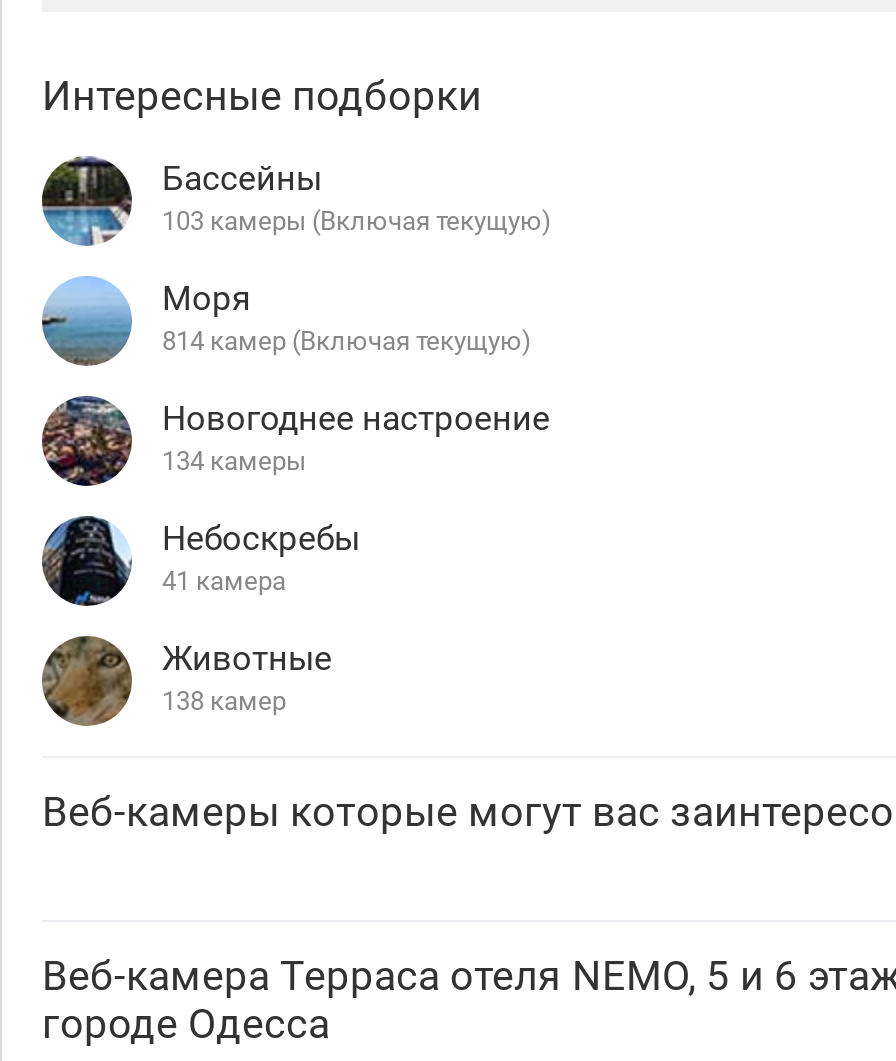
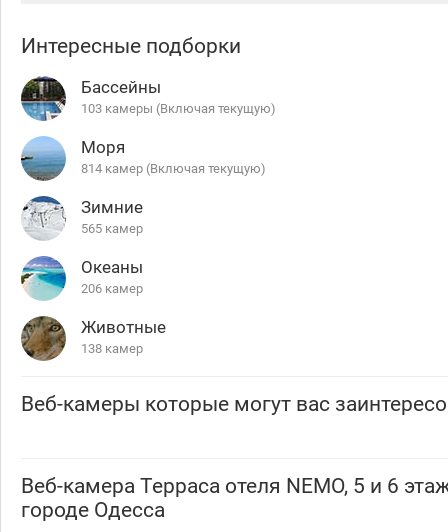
[40,398,550,488] [image] | Новогоднее настроение | 134 камеры -> [21,197,143,241] [image] | Зимние | 565 камер
[42,514,360,608] [image] | Небоскребы | 41 камера -> [21,255,143,301] [image] | Океаны | 206 камер

